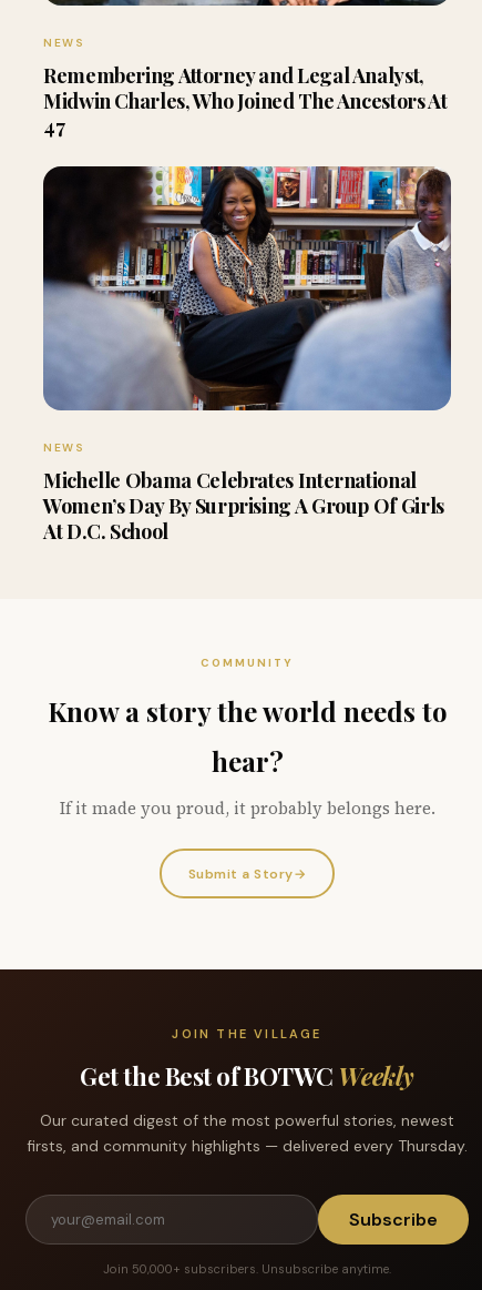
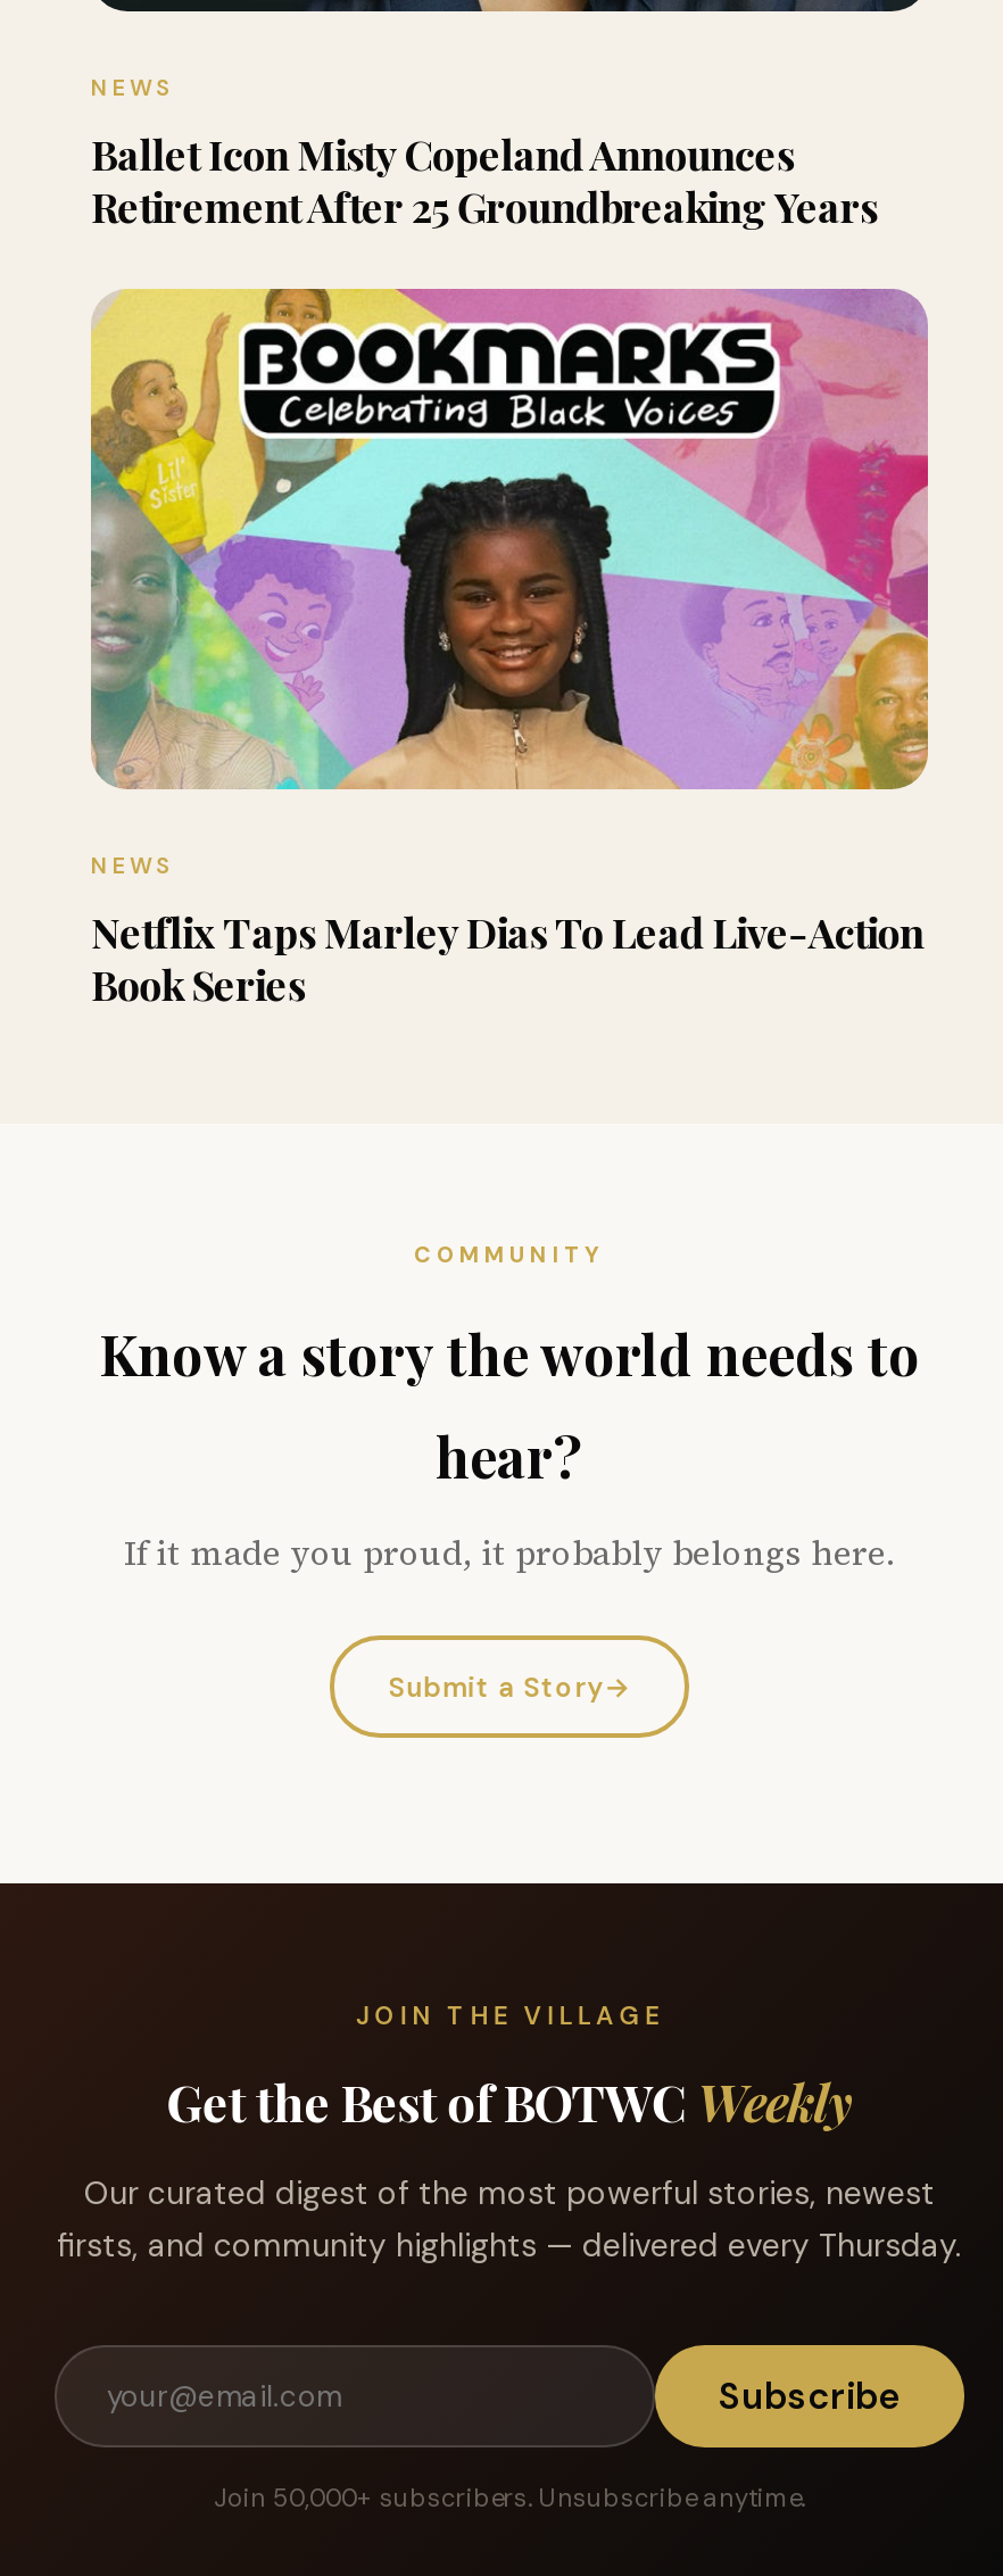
[43,63,447,140] Remembering Attorney and Legal Analyst, | Midwin Charles, Who Joined The Ancestors At | 47 -> [91,128,877,235] Ballet Icon Misty Copeland Announces | Retirement After 25 Groundbreaking Years
[42,165,452,412] [image] -> [89,287,930,792] [image]
[43,467,444,545] Michelle Obama Celebrates International | Women’s Day By Surprising A Group Of Girls | At D.C. School -> [91,906,924,1013] Netflix Taps Marley Dias To Lead Live-Action | Book Series

